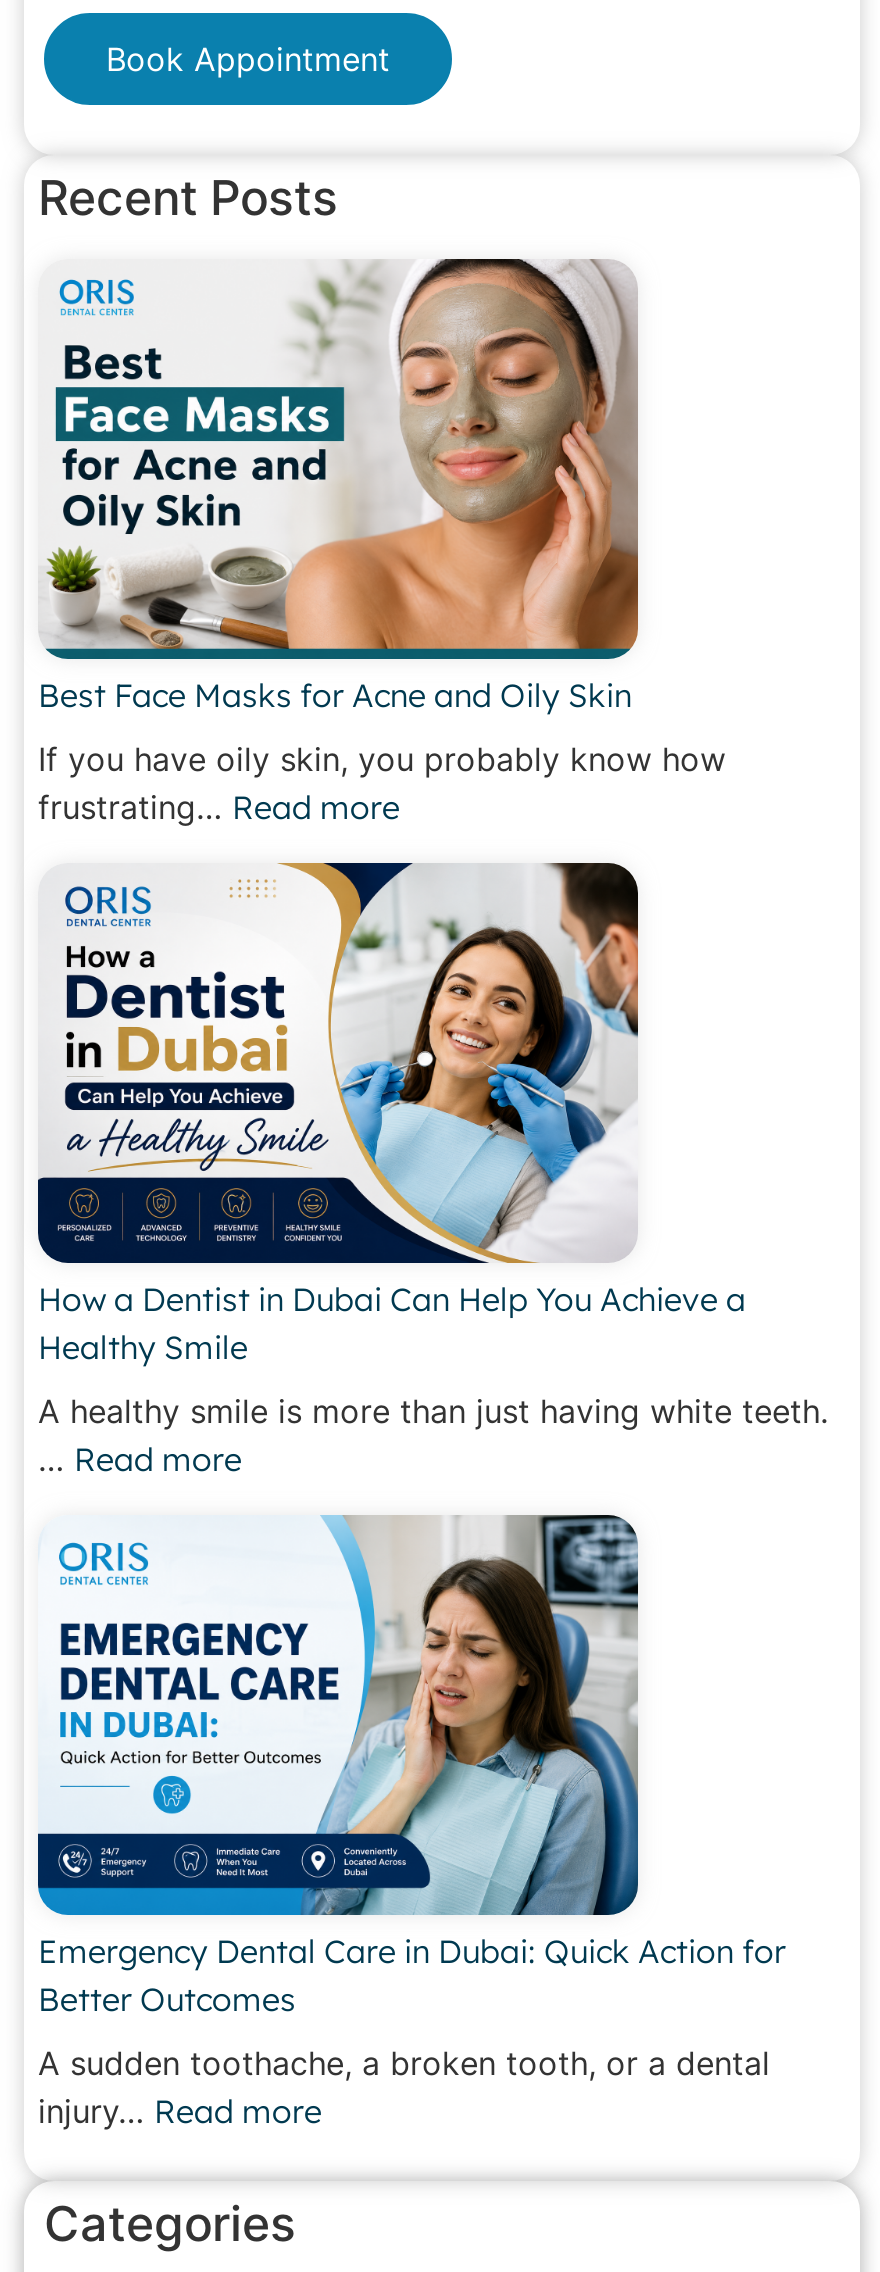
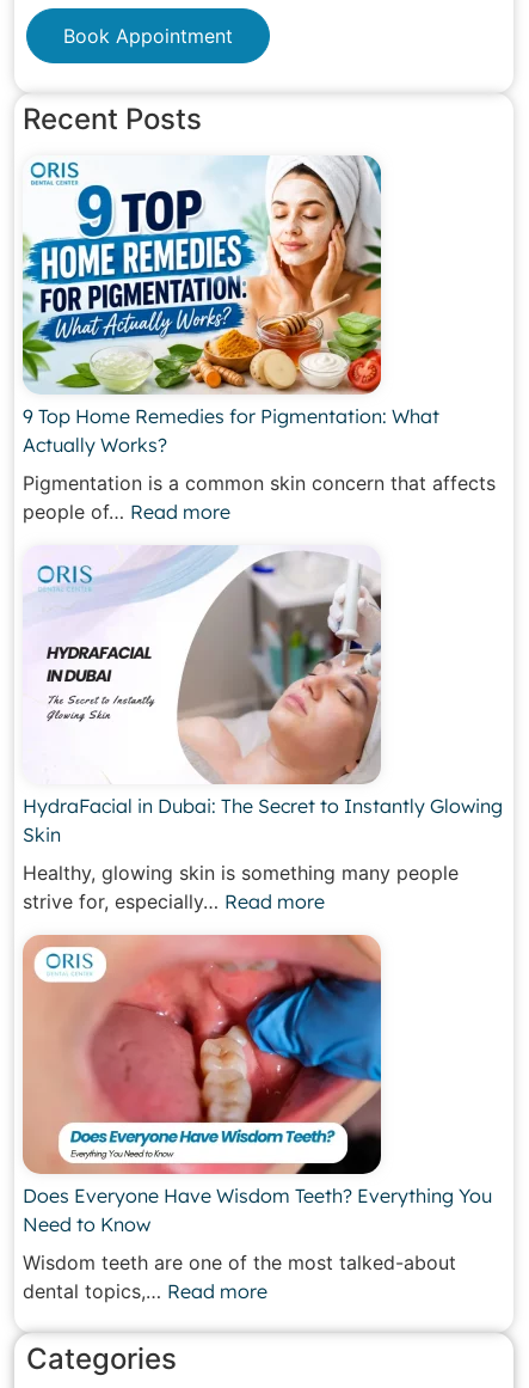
[38,257,638,716] [image] | Best Face Masks for Acne and Oily Skin -> [21,155,439,457] [image] | 9 Top Home Remedies for Pigmentation: What | Actually Works?
[38,740,726,828] If you have oily skin, you probably know how | frustrating… Read more -> [23,472,496,524] Pigmentation is a common skin concern that affects | people of… Read more
[36,861,746,1368] [image] | How a Dentist in Dubai Can Help You Achieve a | Healthy Smile -> [23,545,503,847] [image] | HydraFacial in Dubai: The Secret to Instantly Glowing | Skin
[38,1392,828,1480] A healthy smile is more than just having white teeth. | … Read more -> [23,861,459,914] Healthy, glowing skin is something many people | strive for, especially… Read more
[36,1513,786,2020] [image] | Emergency Dental Care in Dubai: Quick Action for | Better Outcomes -> [21,934,492,1237] [image] | Does Everyone Have Wisdom Teeth? Everything You | Need to Know
[38,2044,770,2132] A sudden toothache, a broken tooth, or a dental | injury… Read more -> [23,1251,456,1304] Wisdom teeth are one of the most talked-about | dental topics,… Read more

